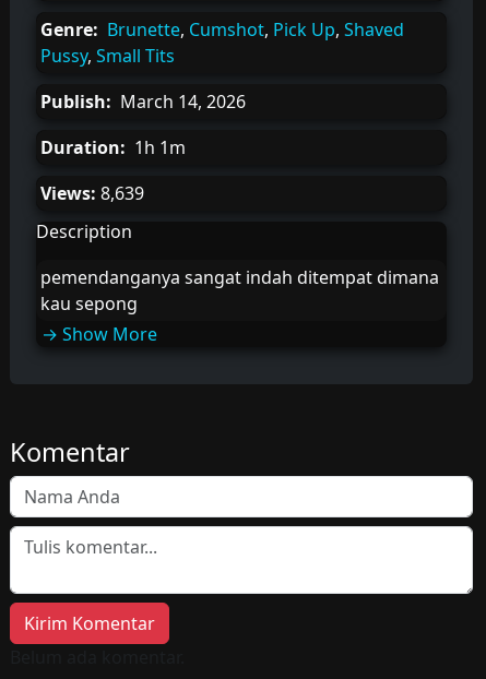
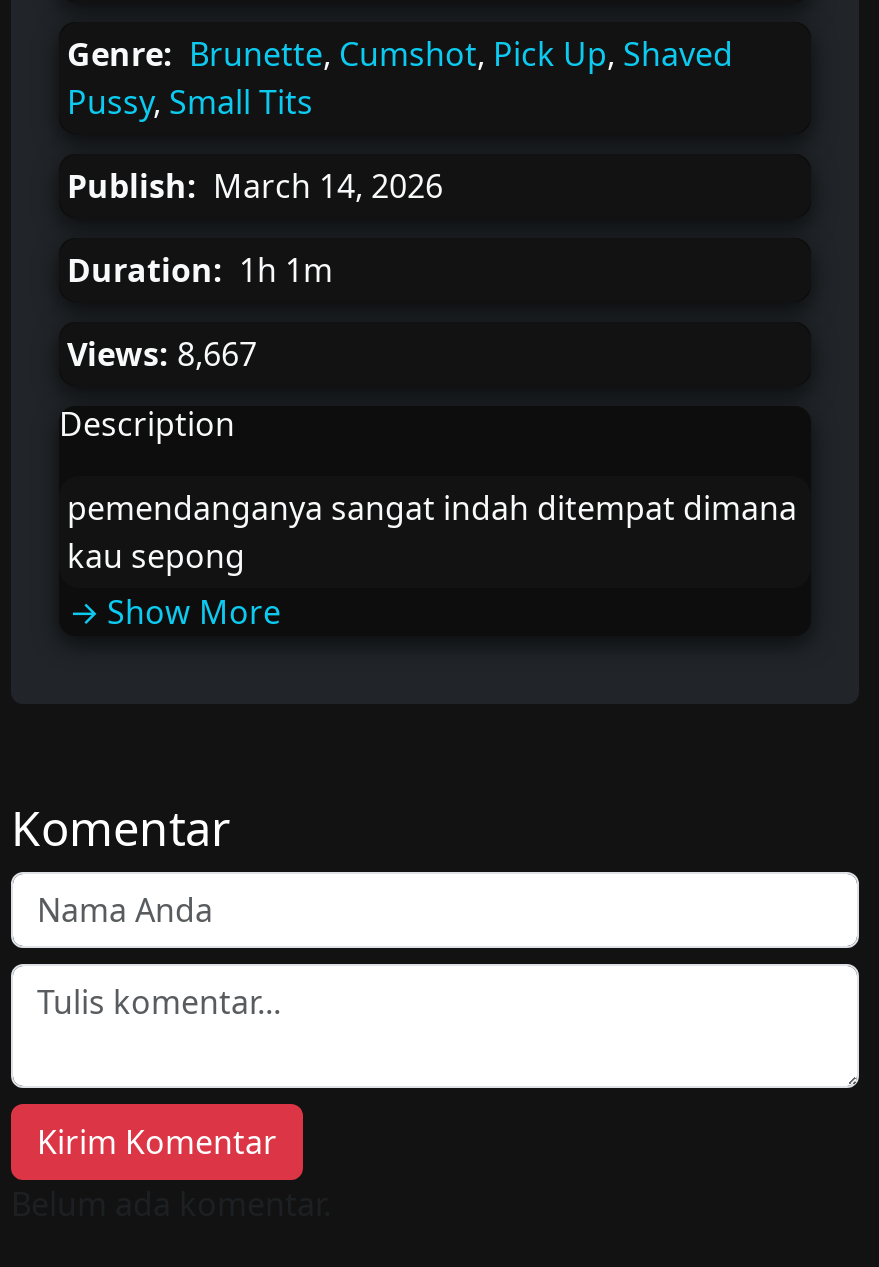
[40,181,144,205] Views: 8,639 -> [67,332,257,376] Views: 8,667

